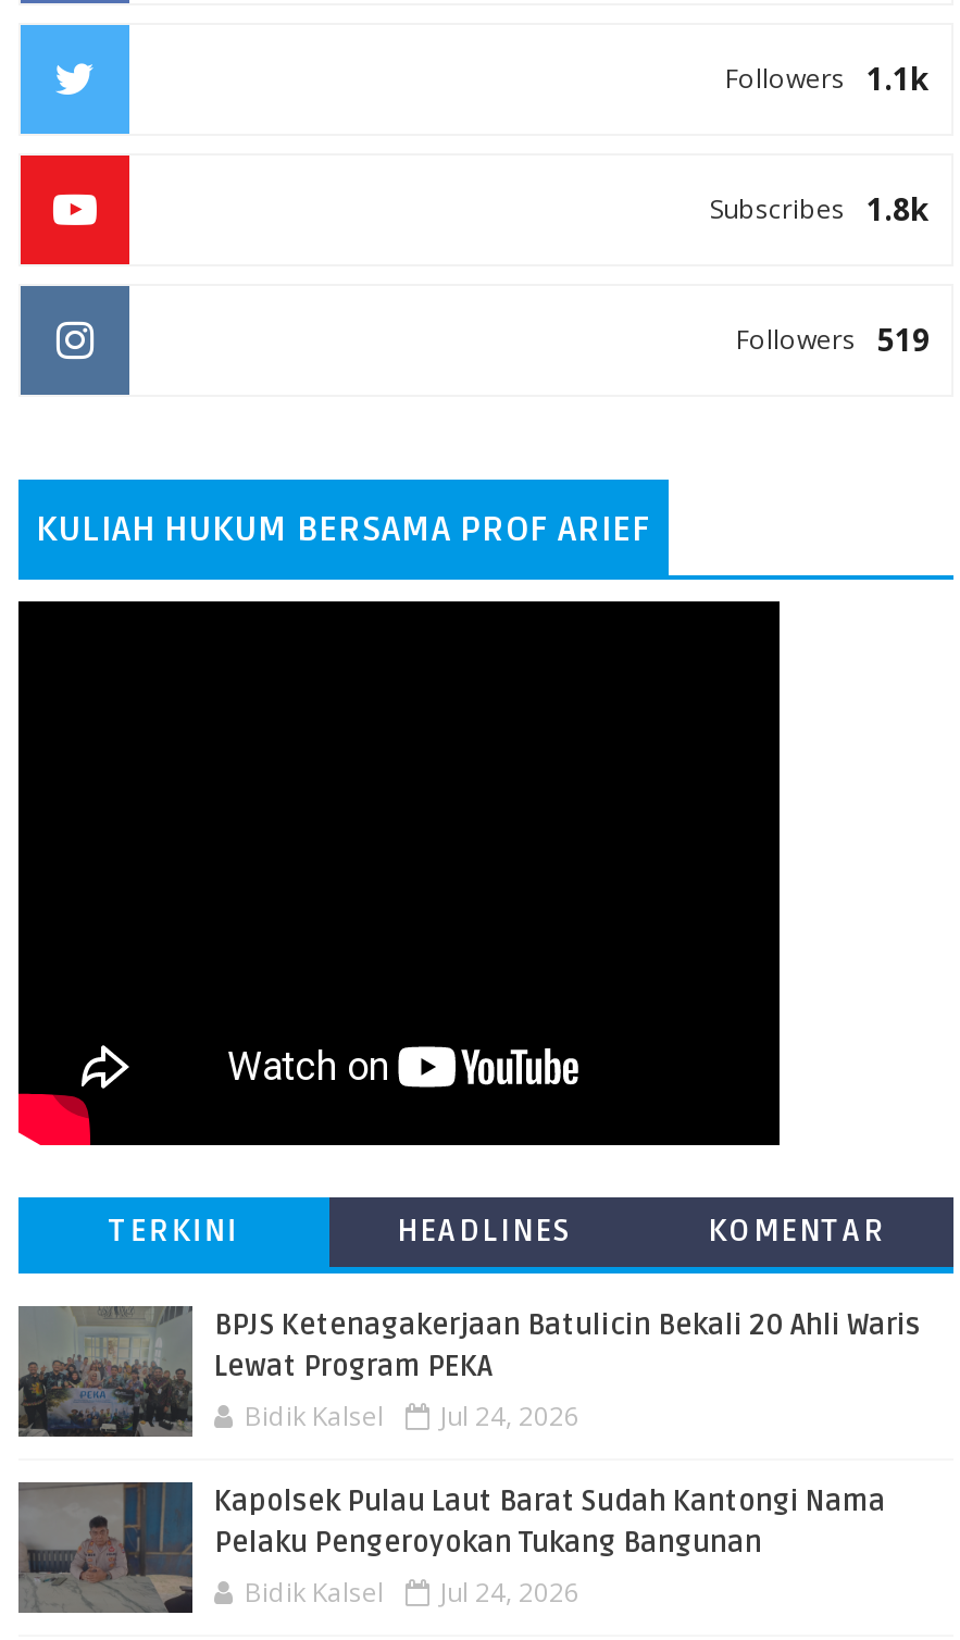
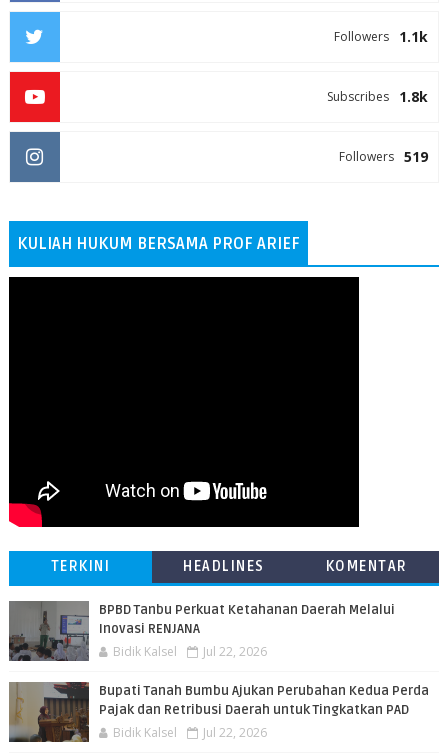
[18,1308,921,1437] [image] | BPJS Ketenagakerjaan Batulicin Bekali 20 Ahli Waris | Lewat Program PEKA -> [13,601,395,661] [image] | BPBD Tanbu Perkuat Ketahanan Daerah Melalui | Inovasi RENJANA
[245,1397,579,1434] Bidik Kalsel Jul 24, 2026 -> [113,643,267,660] Bidik Kalsel Jul 22, 2026
[21,1482,886,1613] [image] | Kapolsek Pulau Laut Barat Sudah Kantongi Nama | Pelaku Pengeroyokan Tukang Bangunan -> [9,682,429,742] [image] | Bupati Tanah Bumbu Ajukan Perubahan Kedua Perda | Pajak dan Retribusi Daerah untuk Tingkatkan PAD
[245,1574,579,1611] Bidik Kalsel Jul 24, 2026 -> [113,724,267,741] Bidik Kalsel Jul 22, 2026

